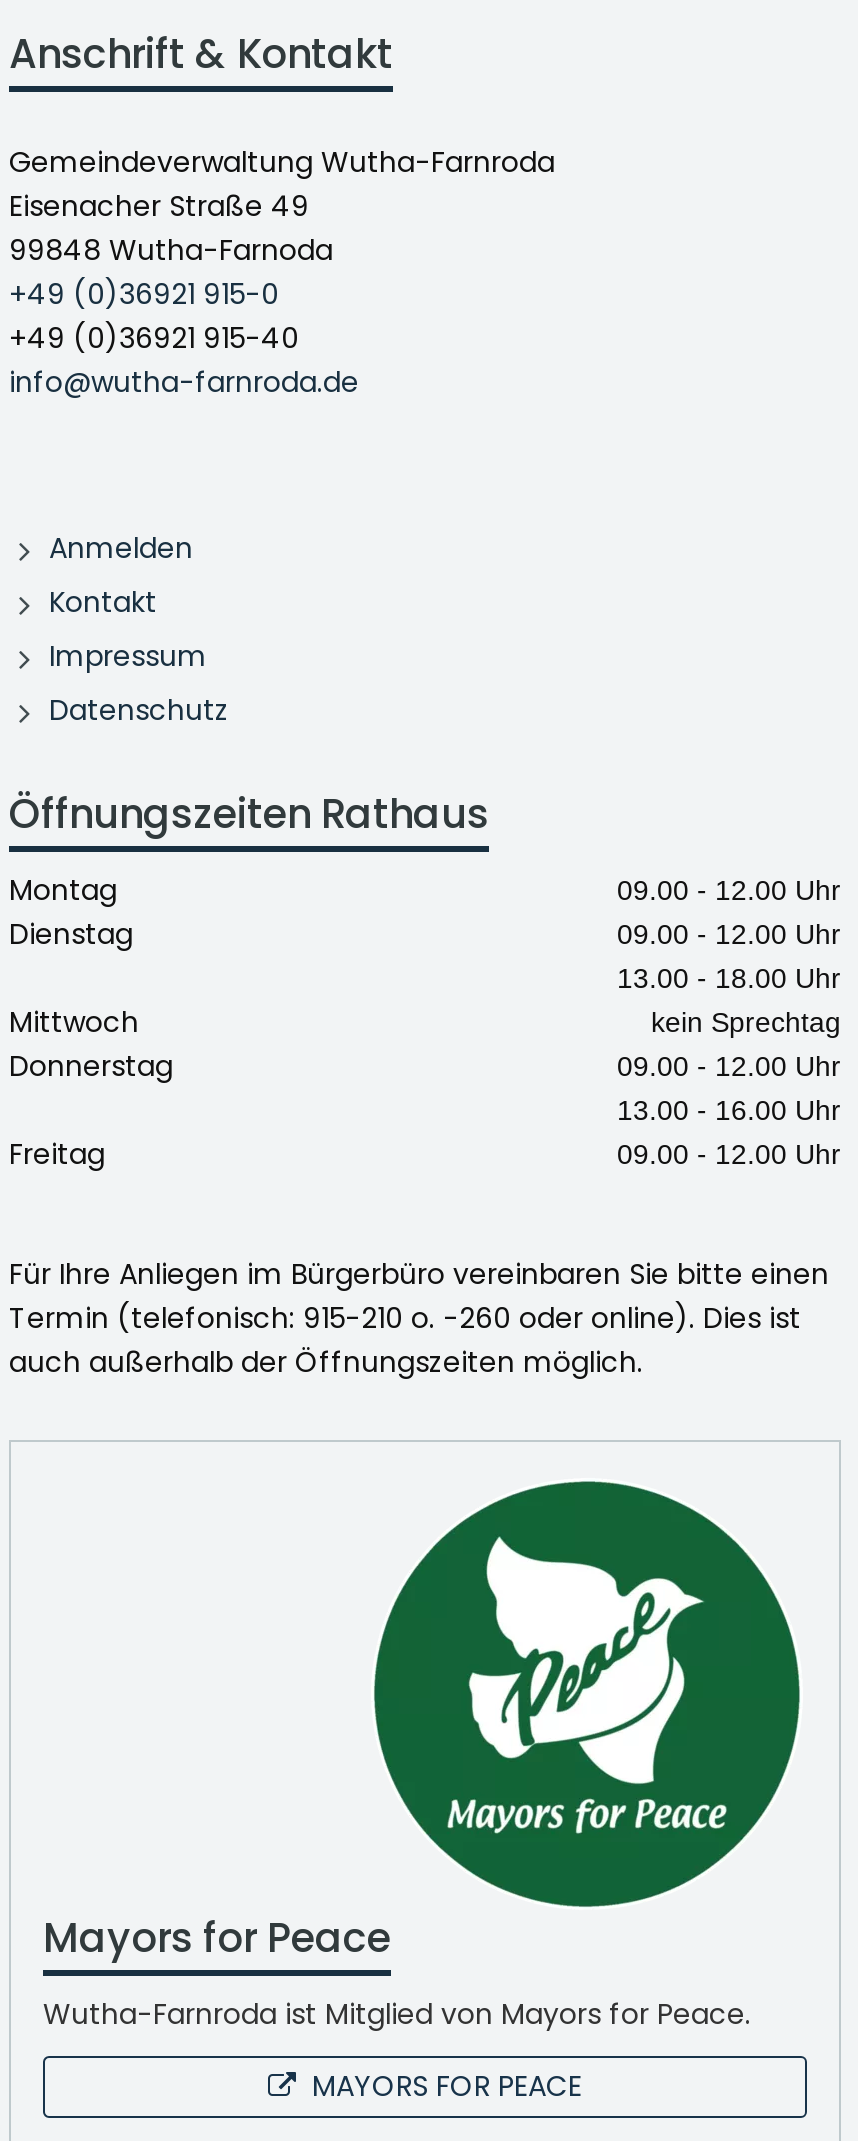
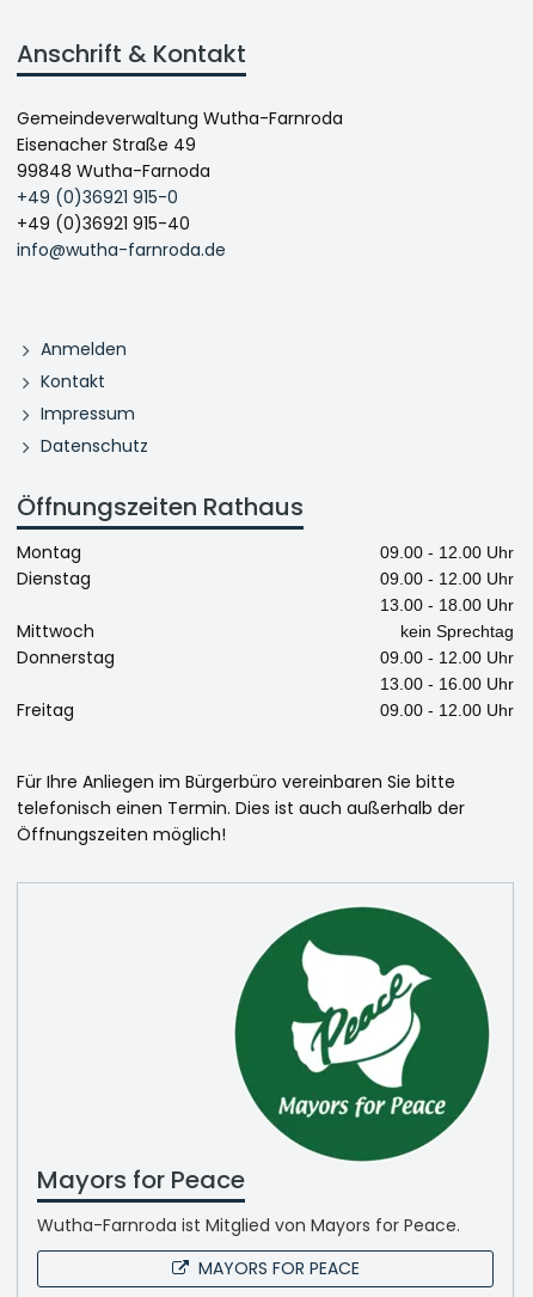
[9,1254,829,1382] Für Ihre Anliegen im Bürgerbüro vereinbaren Sie bitte einen | Termin (telefonisch: 915-210 o. -260 oder online). Dies ist | auch außerhalb der Öffnungszeiten möglich. -> [17,770,465,847] Für Ihre Anliegen im Bürgerbüro vereinbaren Sie bitte | telefonisch einen Termin. Dies ist auch außerhalb der | Öffnungszeiten möglich!

